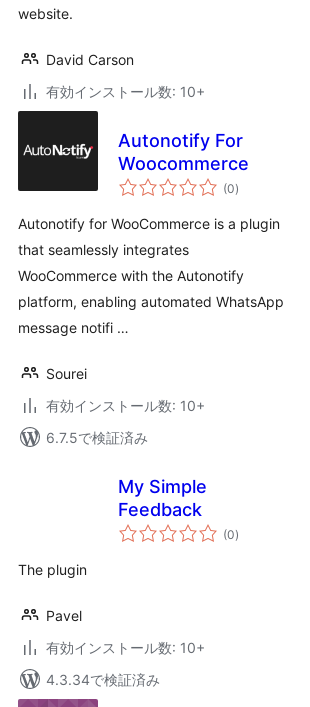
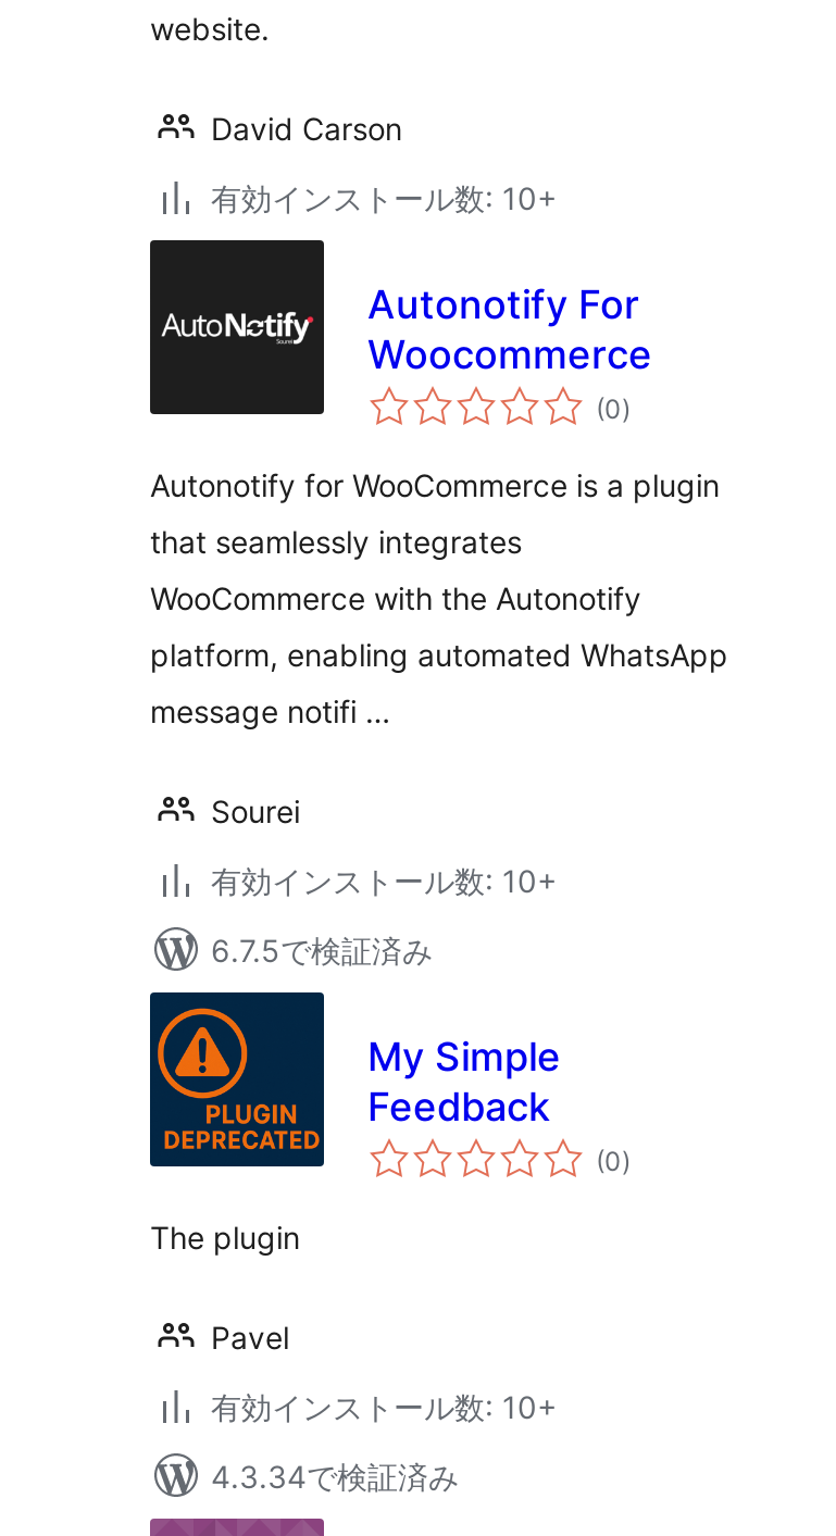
none -> [148,990,326,1169] [image]

